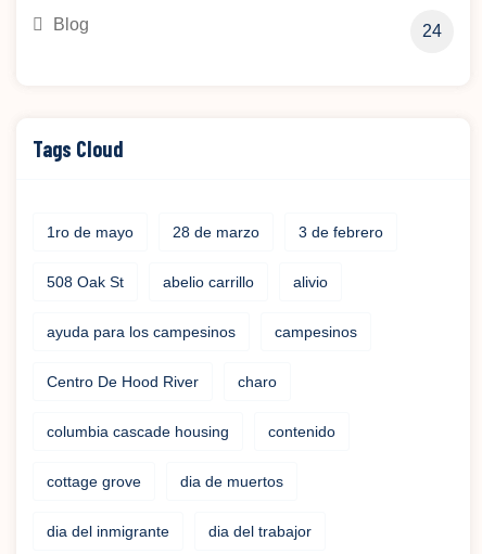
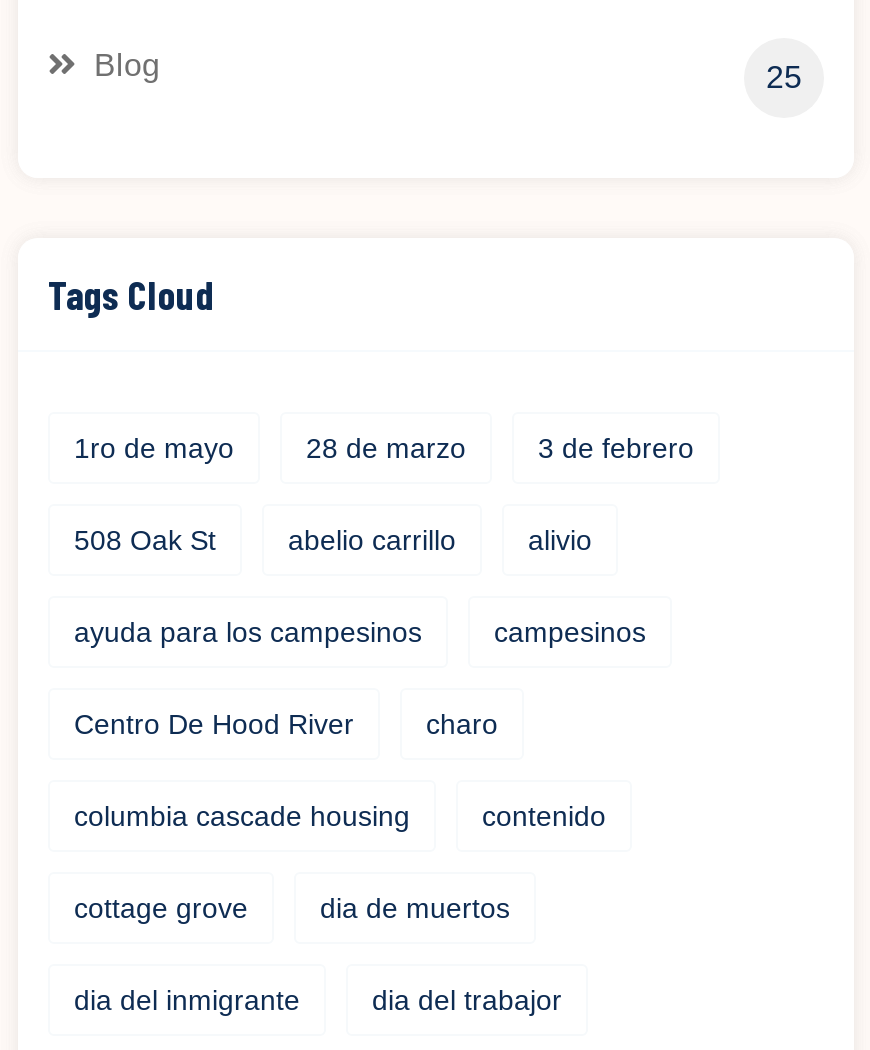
[422,22,442,40] 24 -> [766,60,802,94] 25

